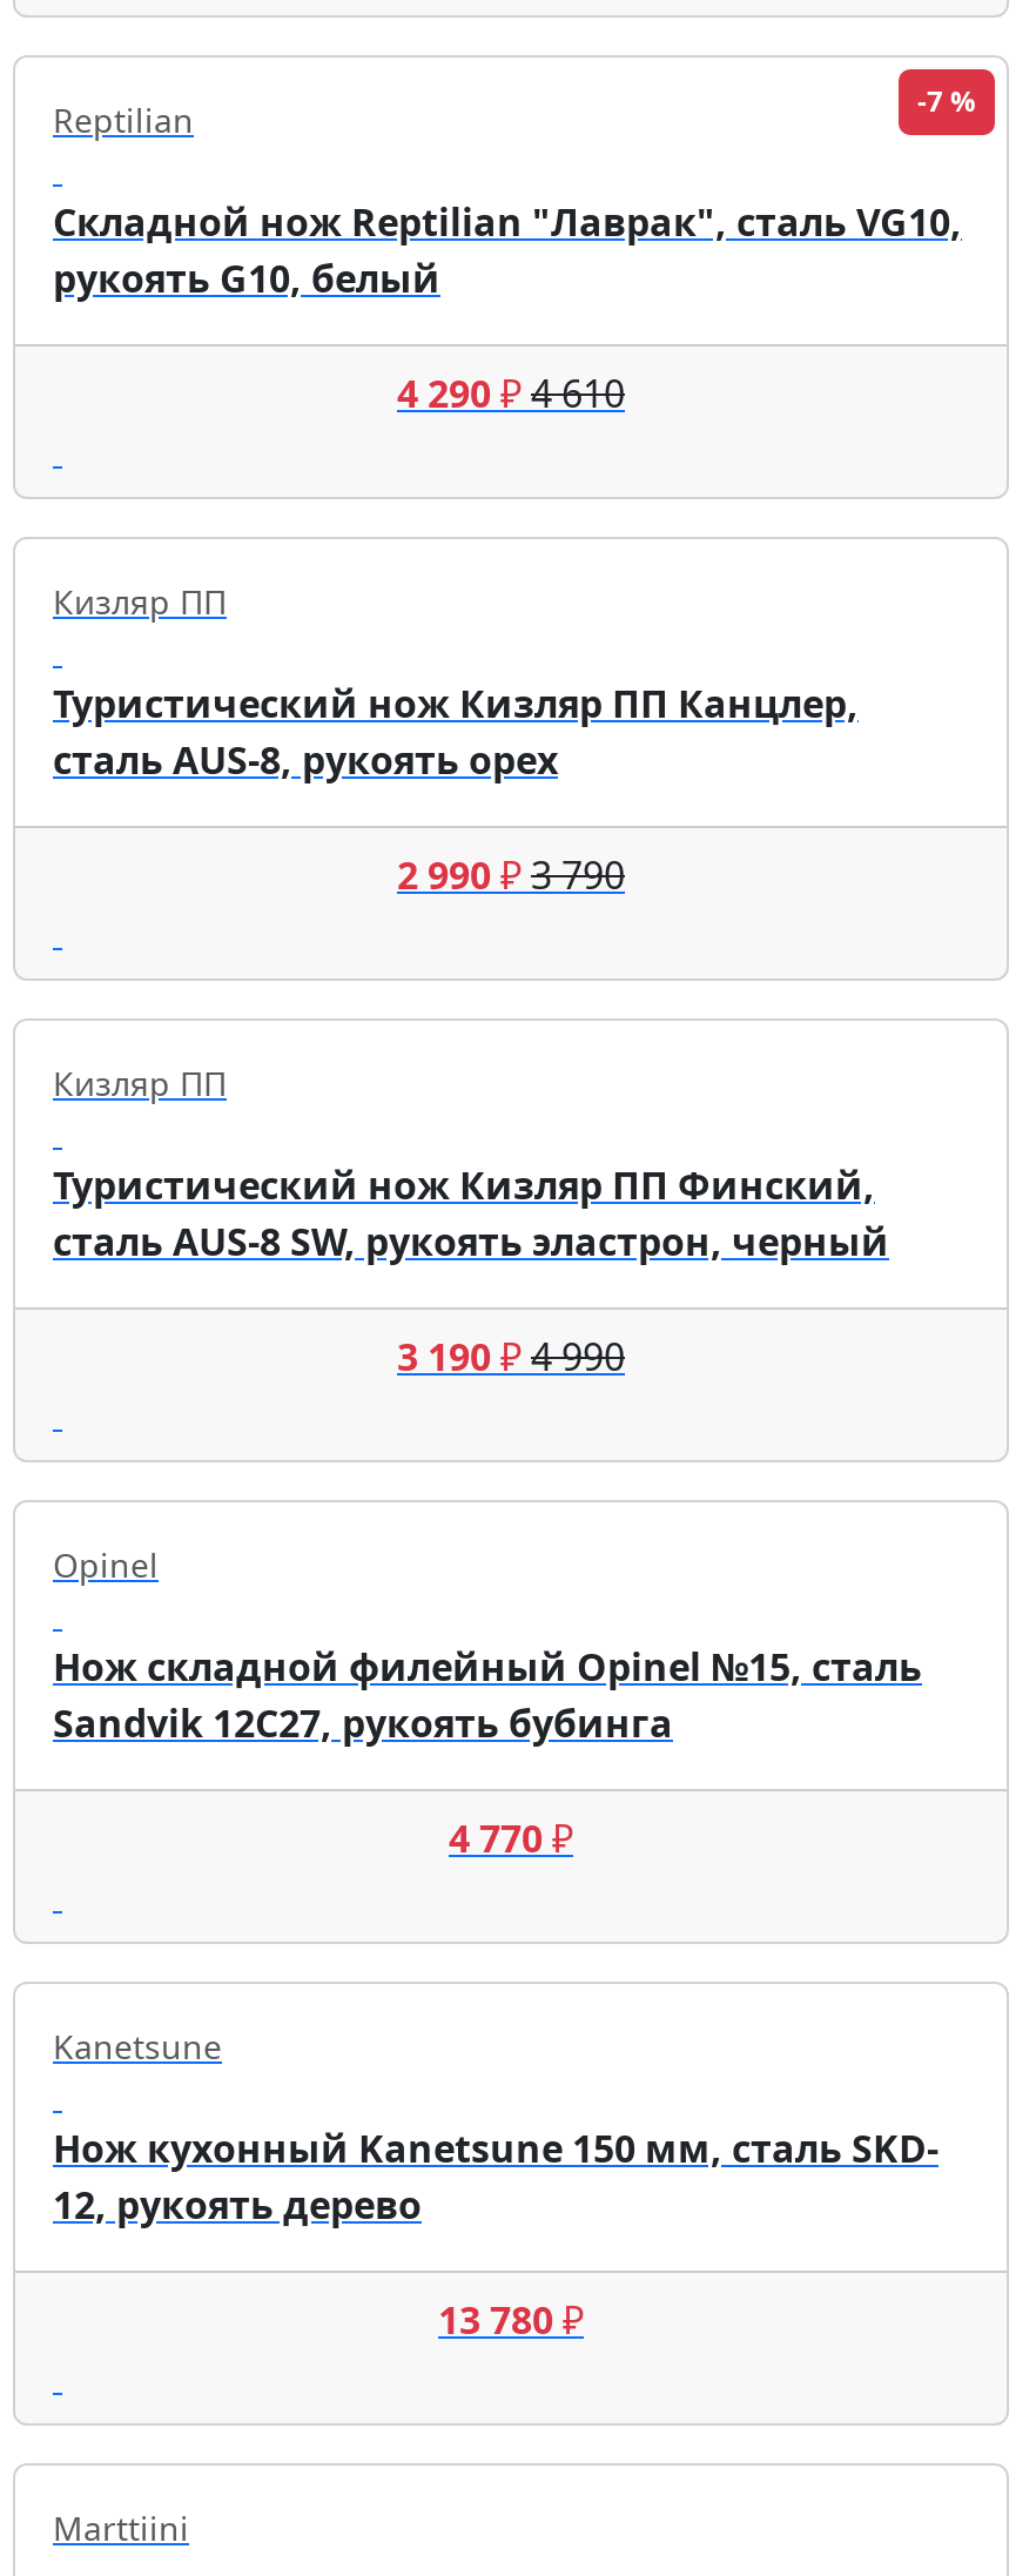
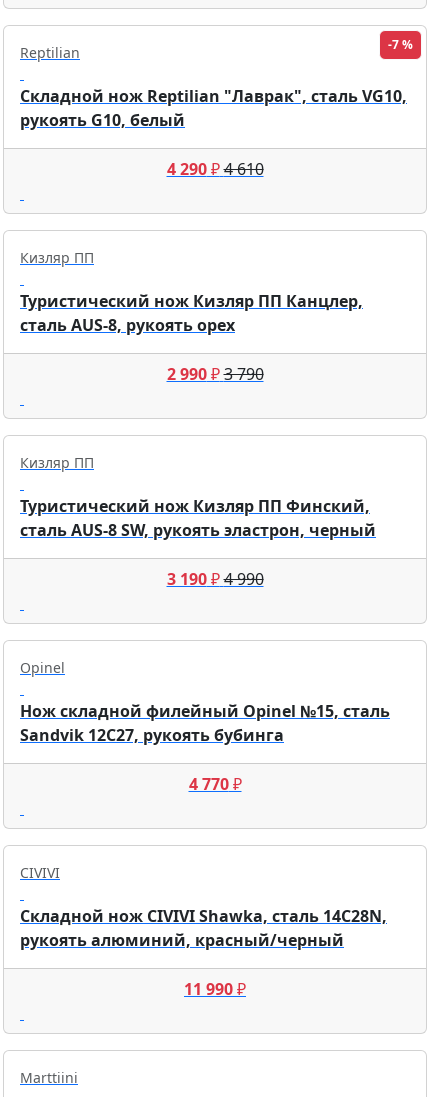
[53,2023,222,2068] Kanetsune -> [20,863,60,882] CIVIVI
[53,2122,939,2230] Нож кухонный Kanetsune 150 мм, сталь SKD- | 12, рукоять дерево -> [20,905,387,951] Складной нож CIVIVI Shawka, сталь 14C28N, | рукоять алюминий, красный/черный
[438,2293,584,2345] 13 780 ₽ -> [184,978,246,1000] 11 990 ₽

